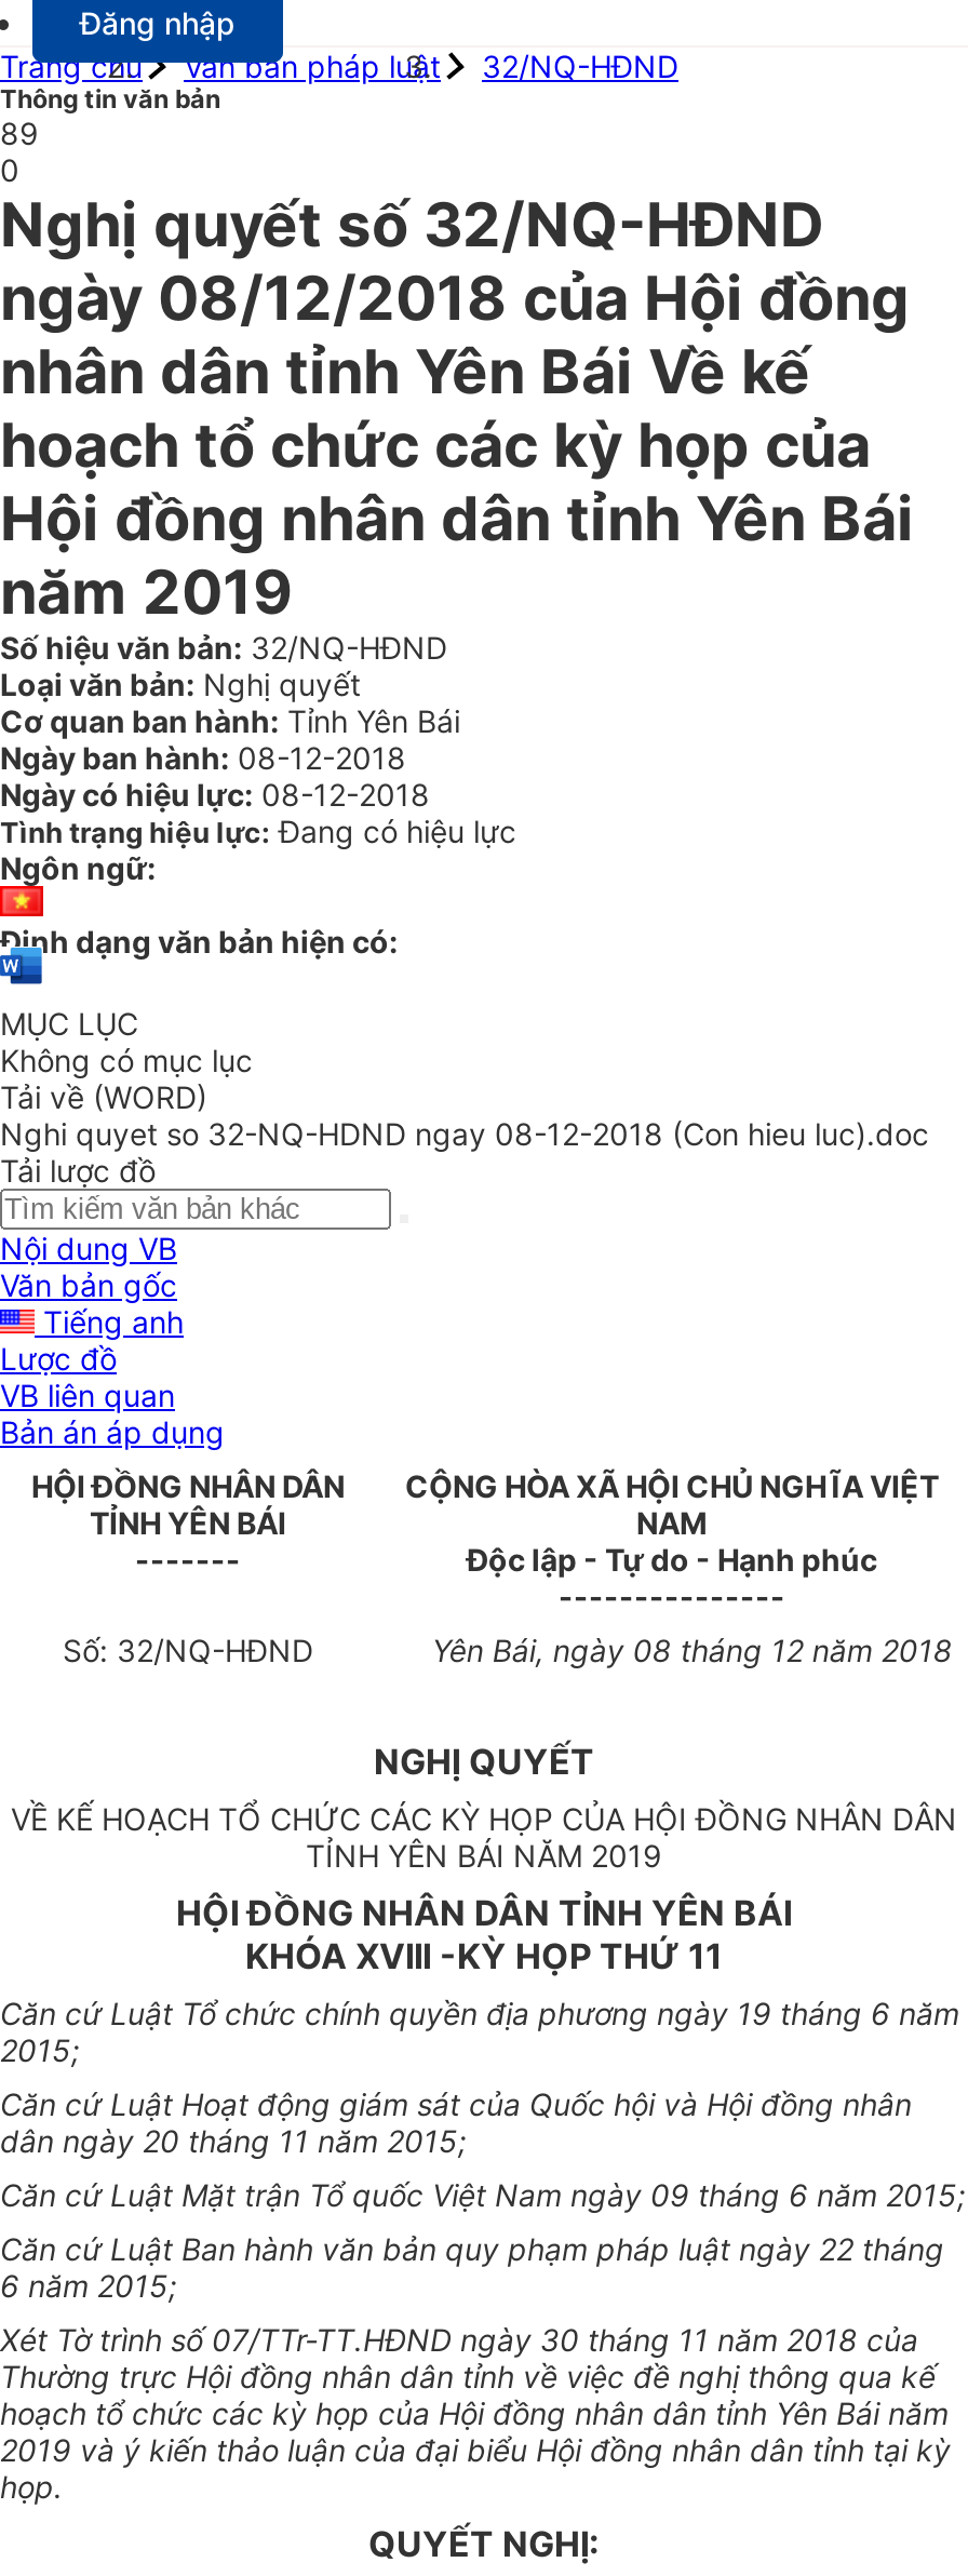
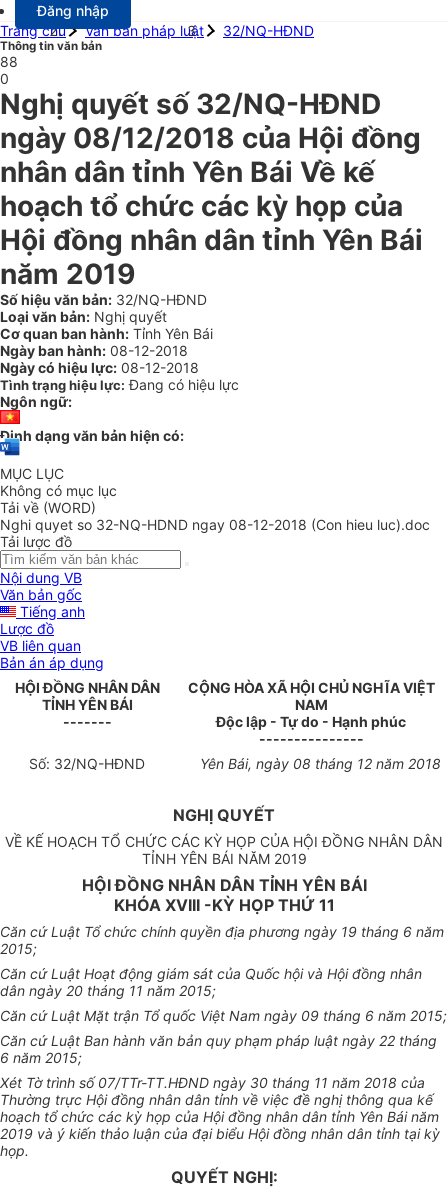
[0,115,39,151] 89 -> [0,53,18,70] 88

